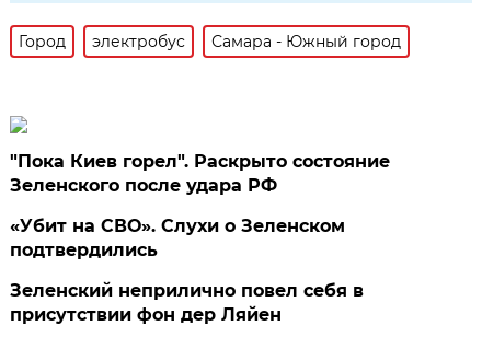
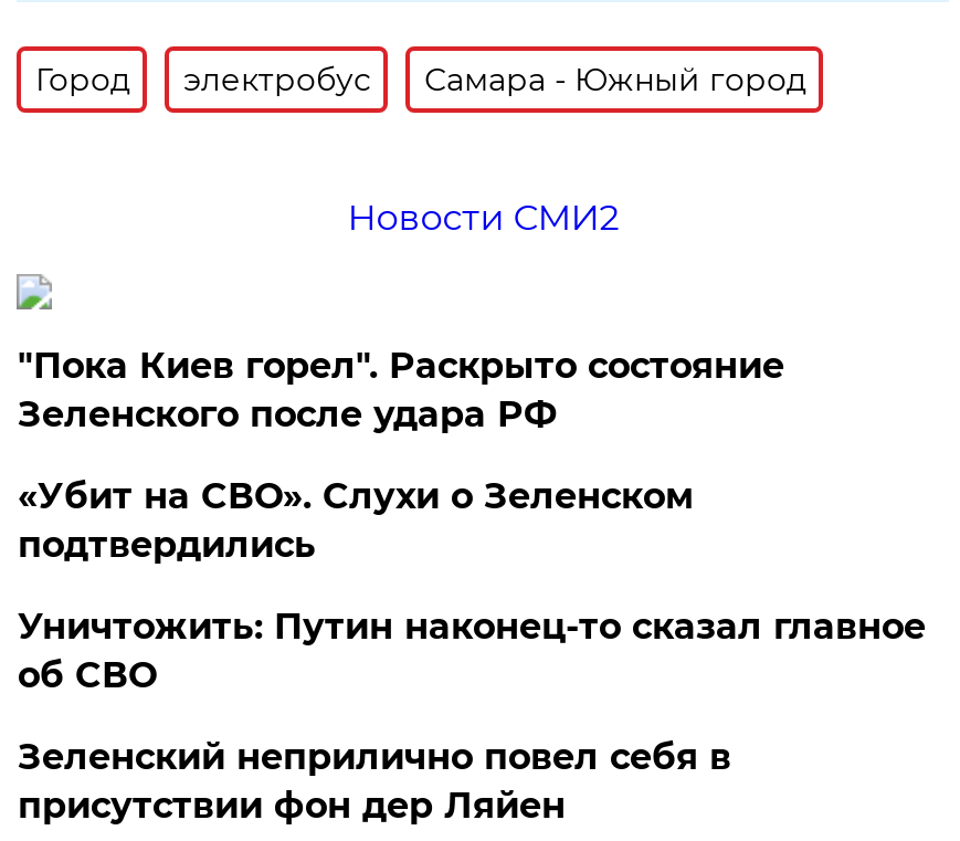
none -> [347,197,619,239] Новости СМИ2
none -> [17,606,926,696] Уничтожить: Путин наконец-то сказал главное | об СВО

